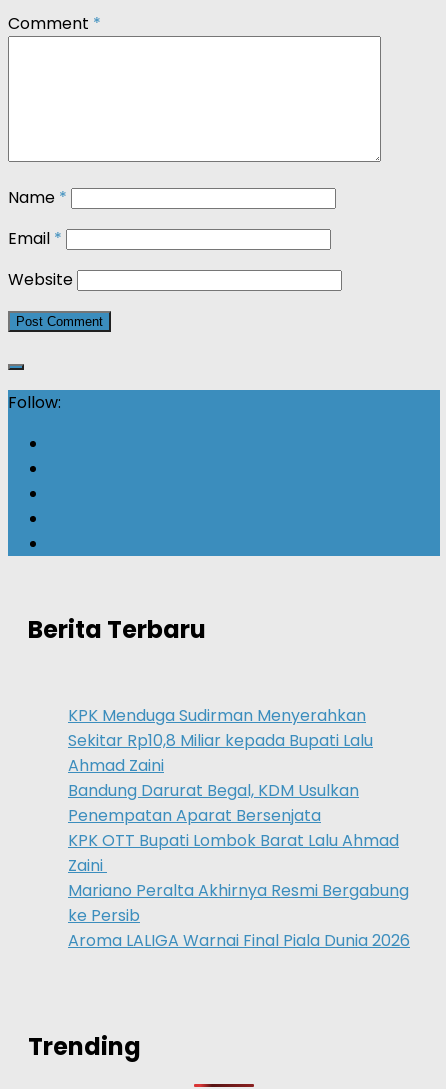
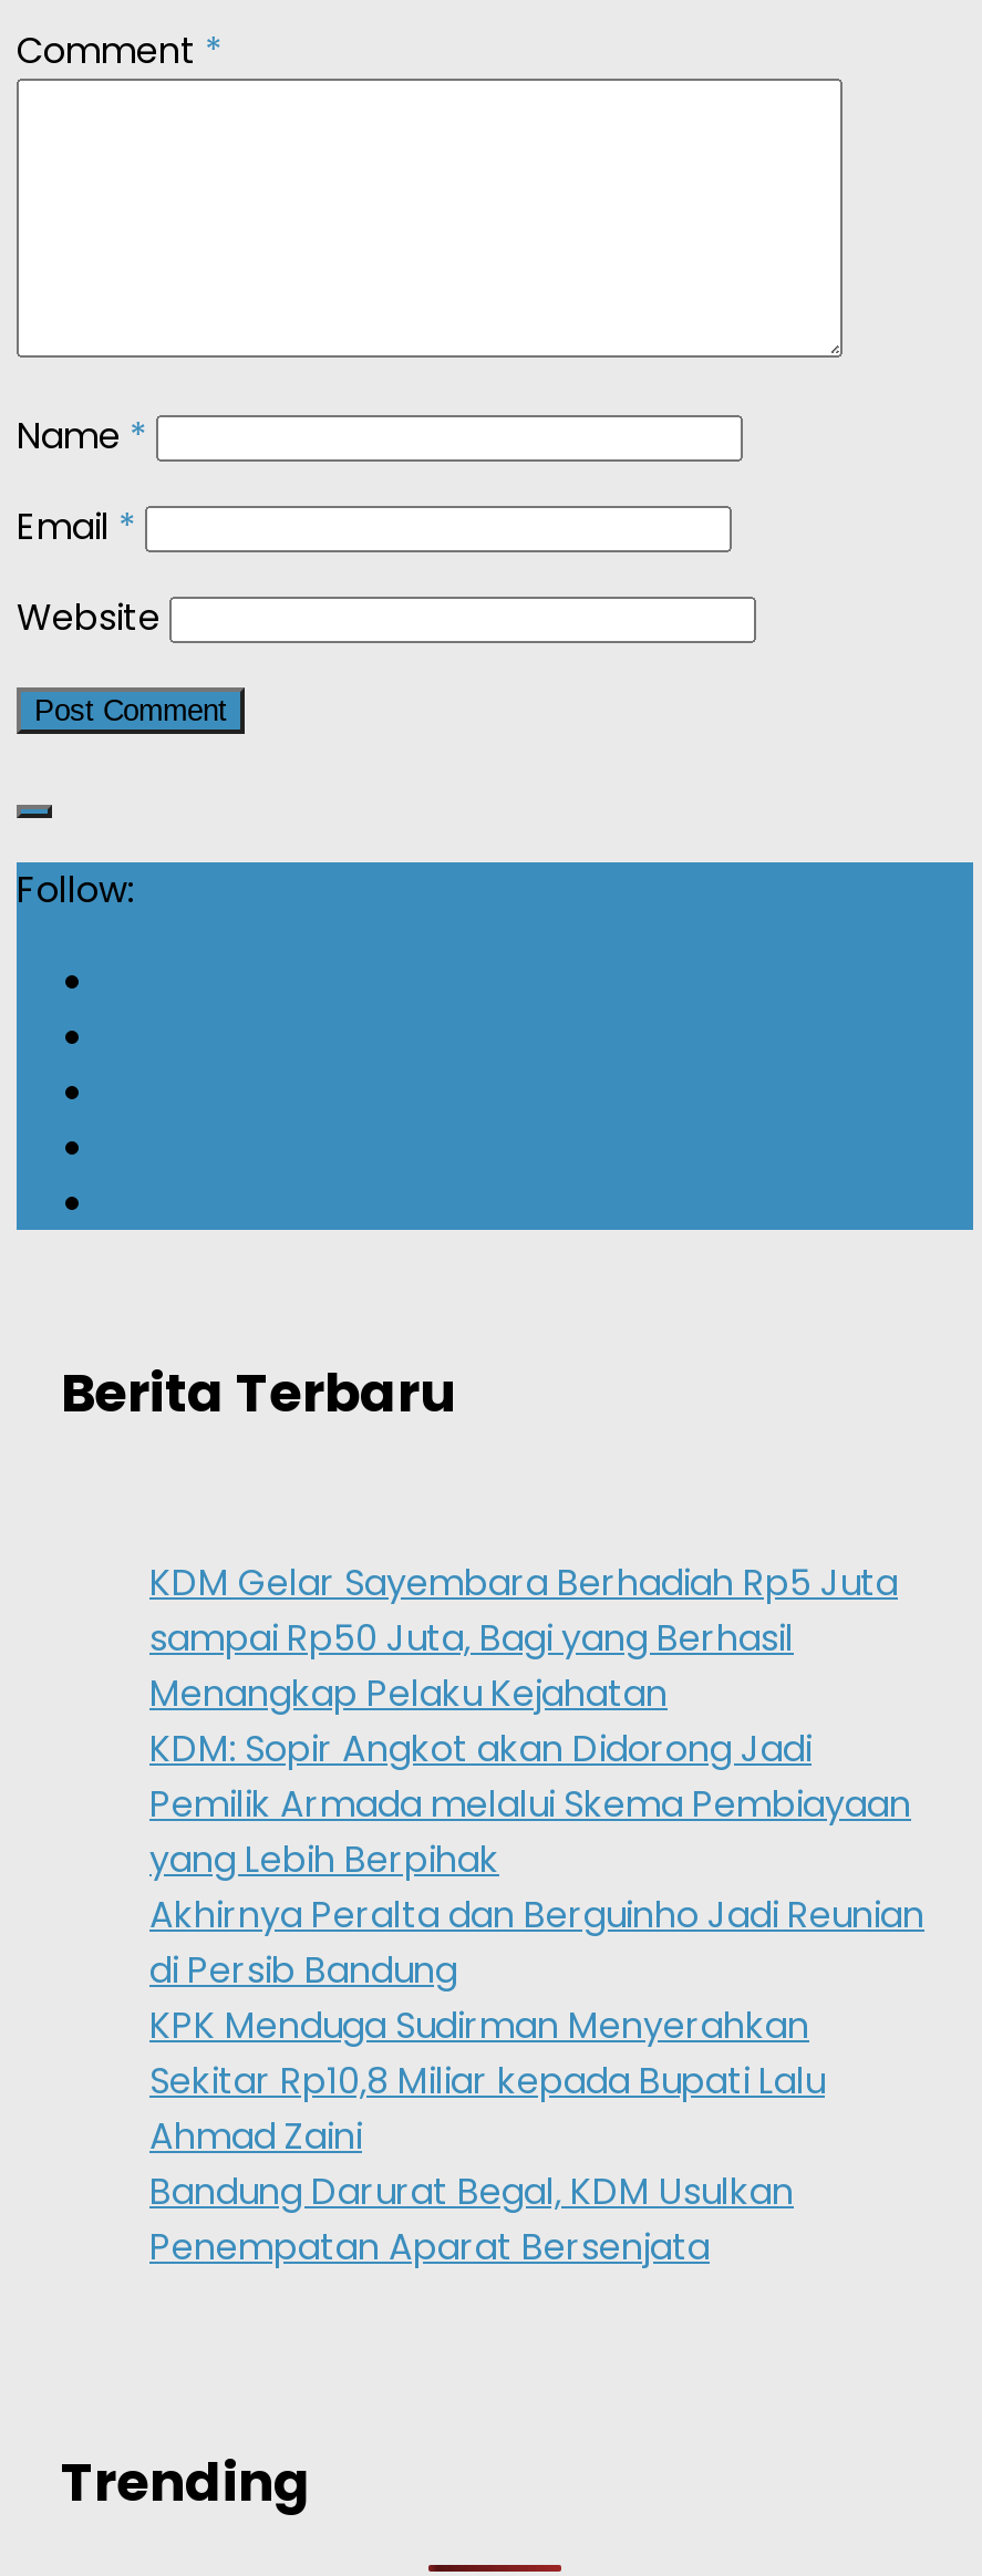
none -> [149,1557,924,1996] KDM Gelar Sayembara Berhadiah Rp5 Juta | sampai Rp50 Juta, Bagi yang Berhasil | Menangkap Pelaku Kejahatan | KDM: Sopir Angkot akan Didorong Jadi | Pemilik Armada melalui Skema Pembiayaan | yang Lebih Berpihak | Akhirnya Peralta dan Berguinho Jadi Reunian | di Persib Bandung
moved [68,704,373,827] -> [149,2000,825,2272]: KPK Menduga Sudirman Menyerahkan | Sekitar Rp10,8 Miliar kepada Bupati Lalu | Ahmad Zaini | Bandung Darurat Begal, KDM Usulkan | Penempatan Aparat Bersenjata
[68,829,410,952] KPK OTT Bupati Lombok Barat Lalu Ahmad | Zaini | Mariano Peralta Akhirnya Resmi Bergabung | ke Persib | Aroma LALIGA Warnai Final Piala Dunia 2026 -> none

